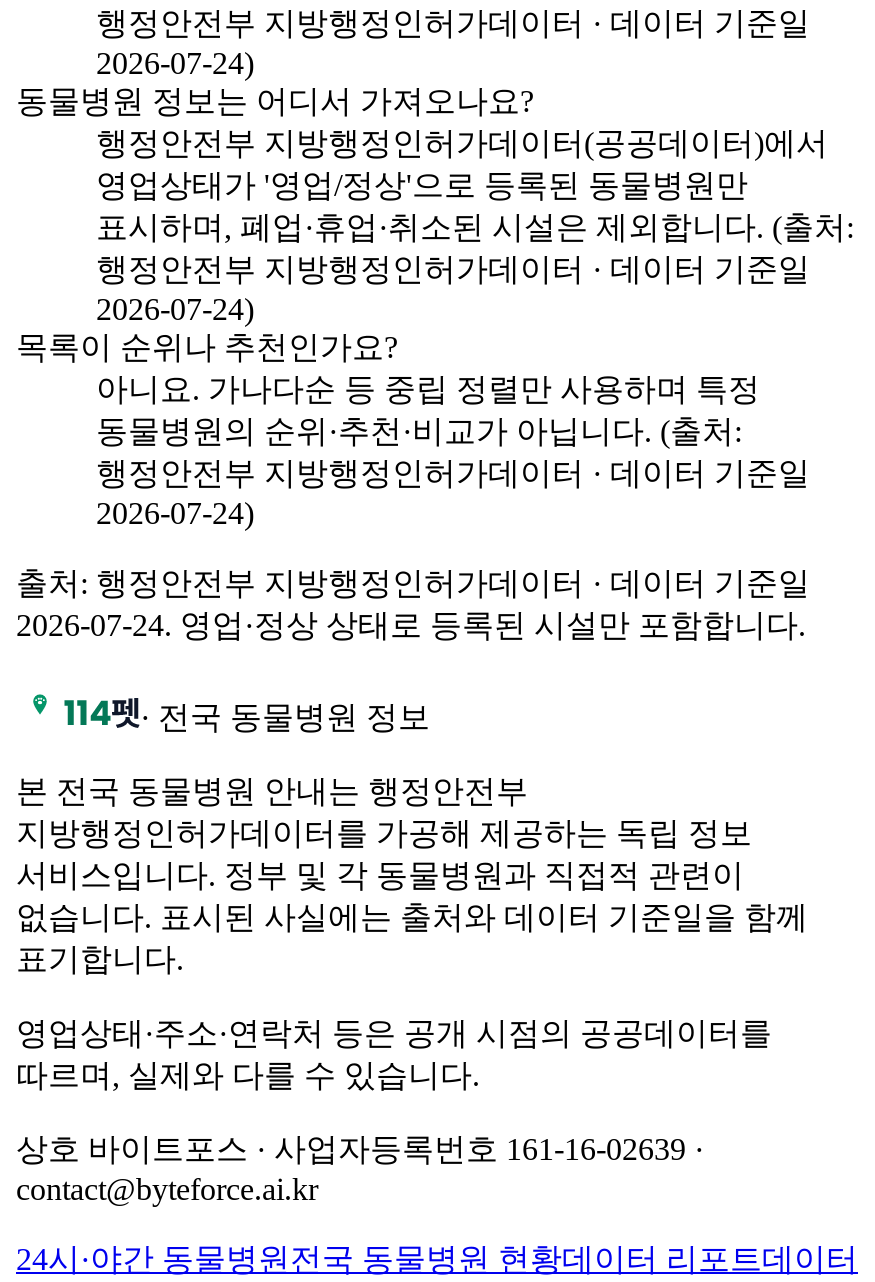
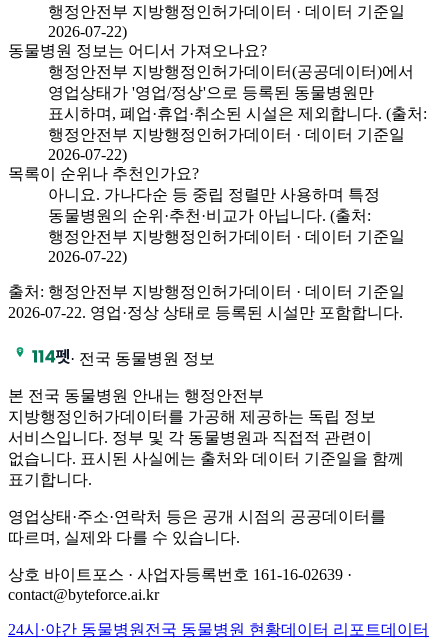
[96,47,254,81] 2026-07-24) -> [48,23,127,40] 2026-07-22)
[96,293,254,327] 2026-07-24) -> [48,146,127,163] 2026-07-22)
[96,497,254,531] 2026-07-24) -> [48,248,127,265] 2026-07-22)
[16,609,806,643] 2026-07-24. 영업·정상 상태로 등록된 시설만 포함합니다. -> [8,304,403,321] 2026-07-22. 영업·정상 상태로 등록된 시설만 포함합니다.

